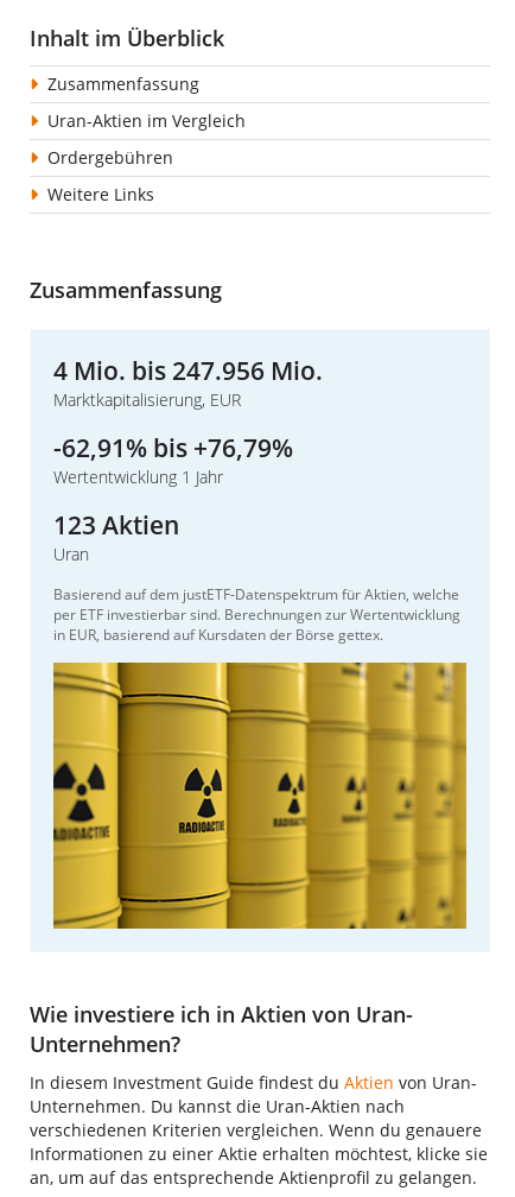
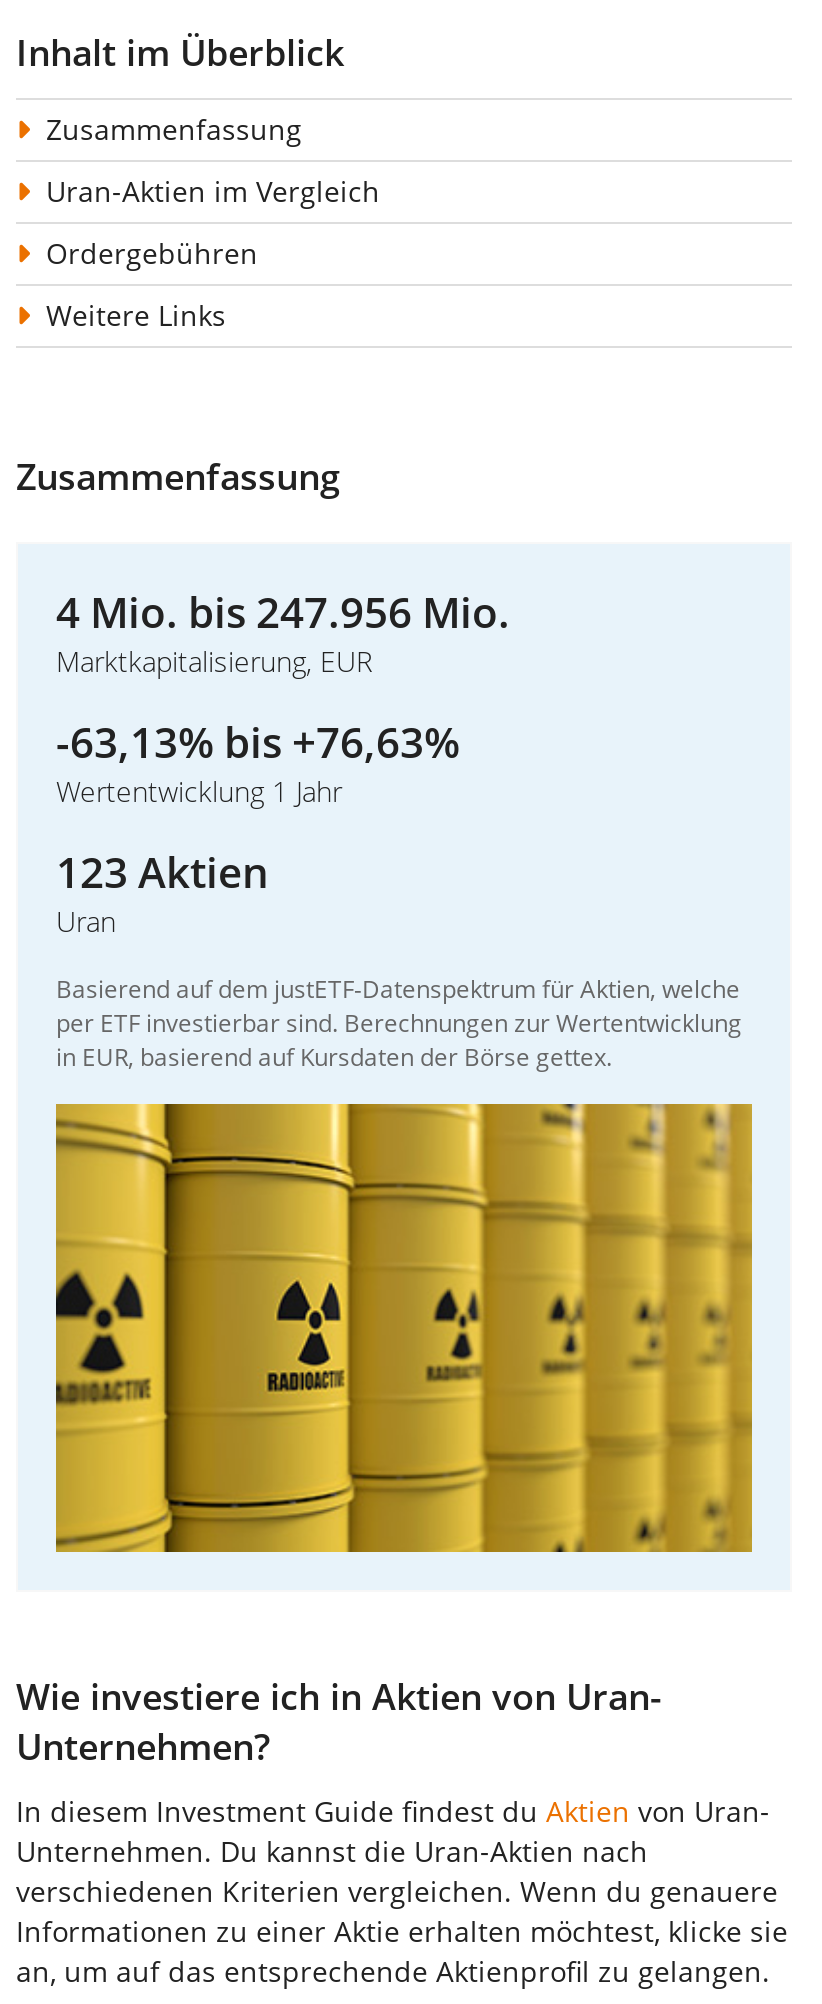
[53,431,293,464] -62,91% bis +76,79% -> [56,714,460,770] -63,13% bis +76,63%

